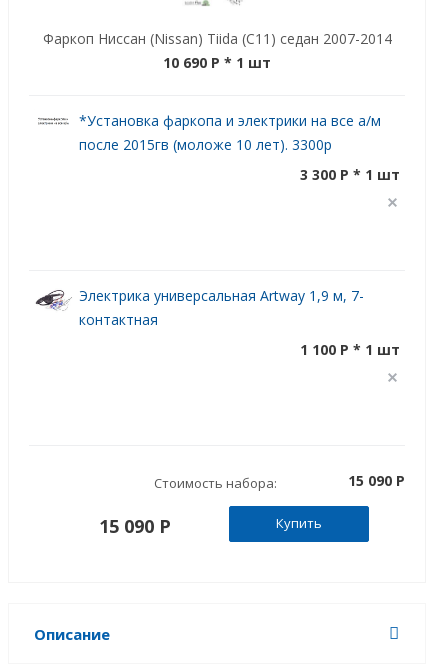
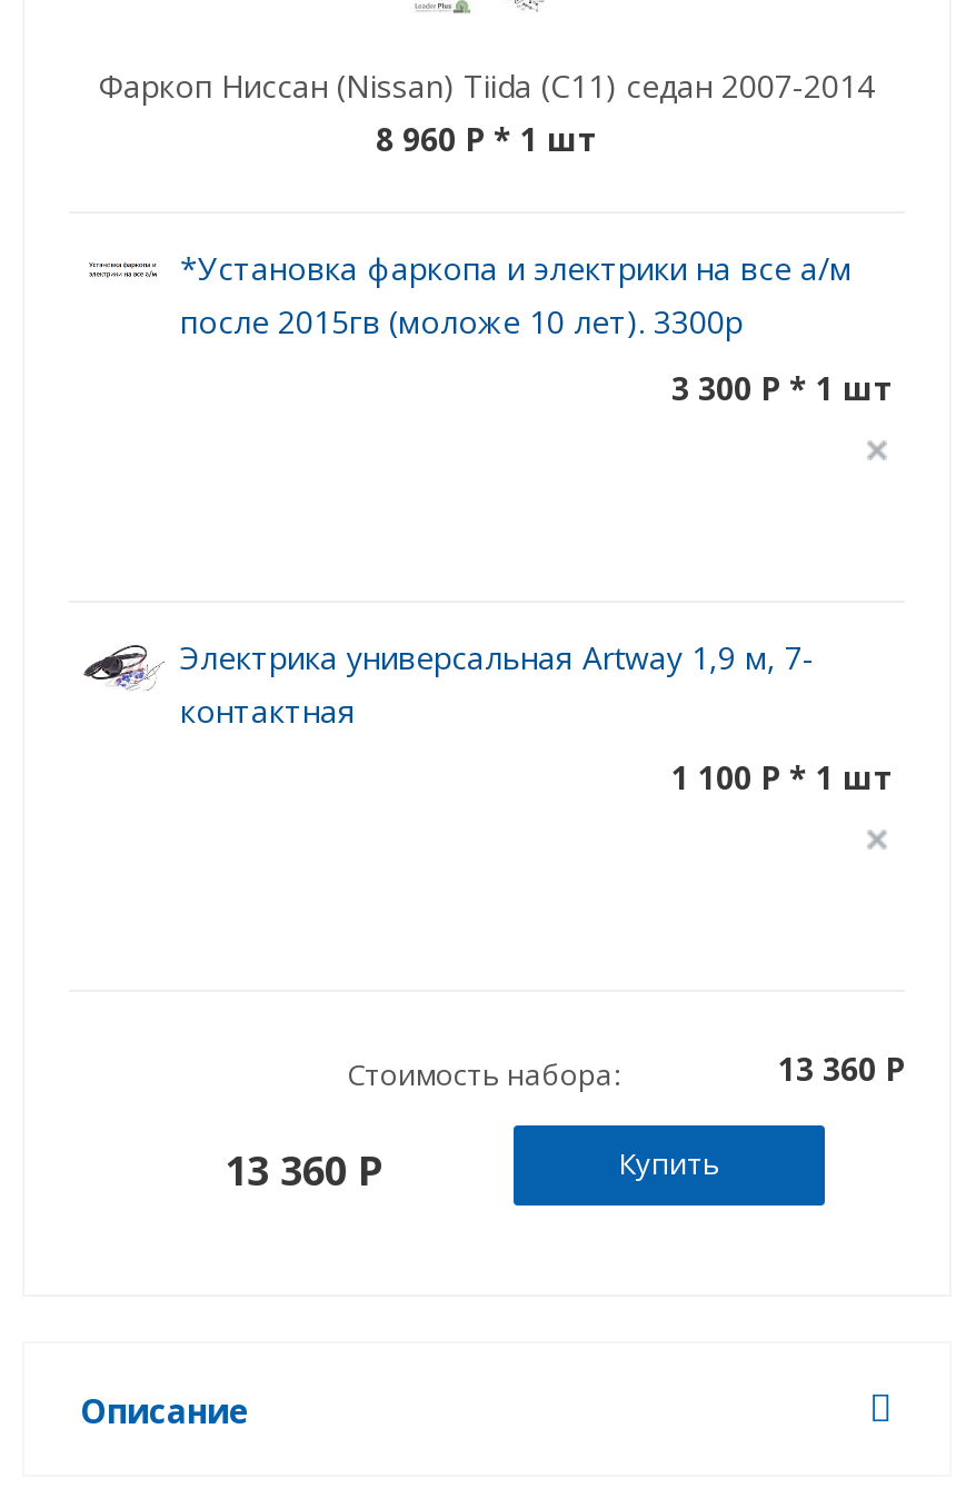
[163,53,271,72] 10 690 P * 1 шт -> [376,119,598,161] 8 960 P * 1 шт
[348,471,405,490] 15 090 P -> [778,1049,905,1091] 13 360 P
[99,514,171,538] 15 090 P -> [225,1144,385,1198] 13 360 P

